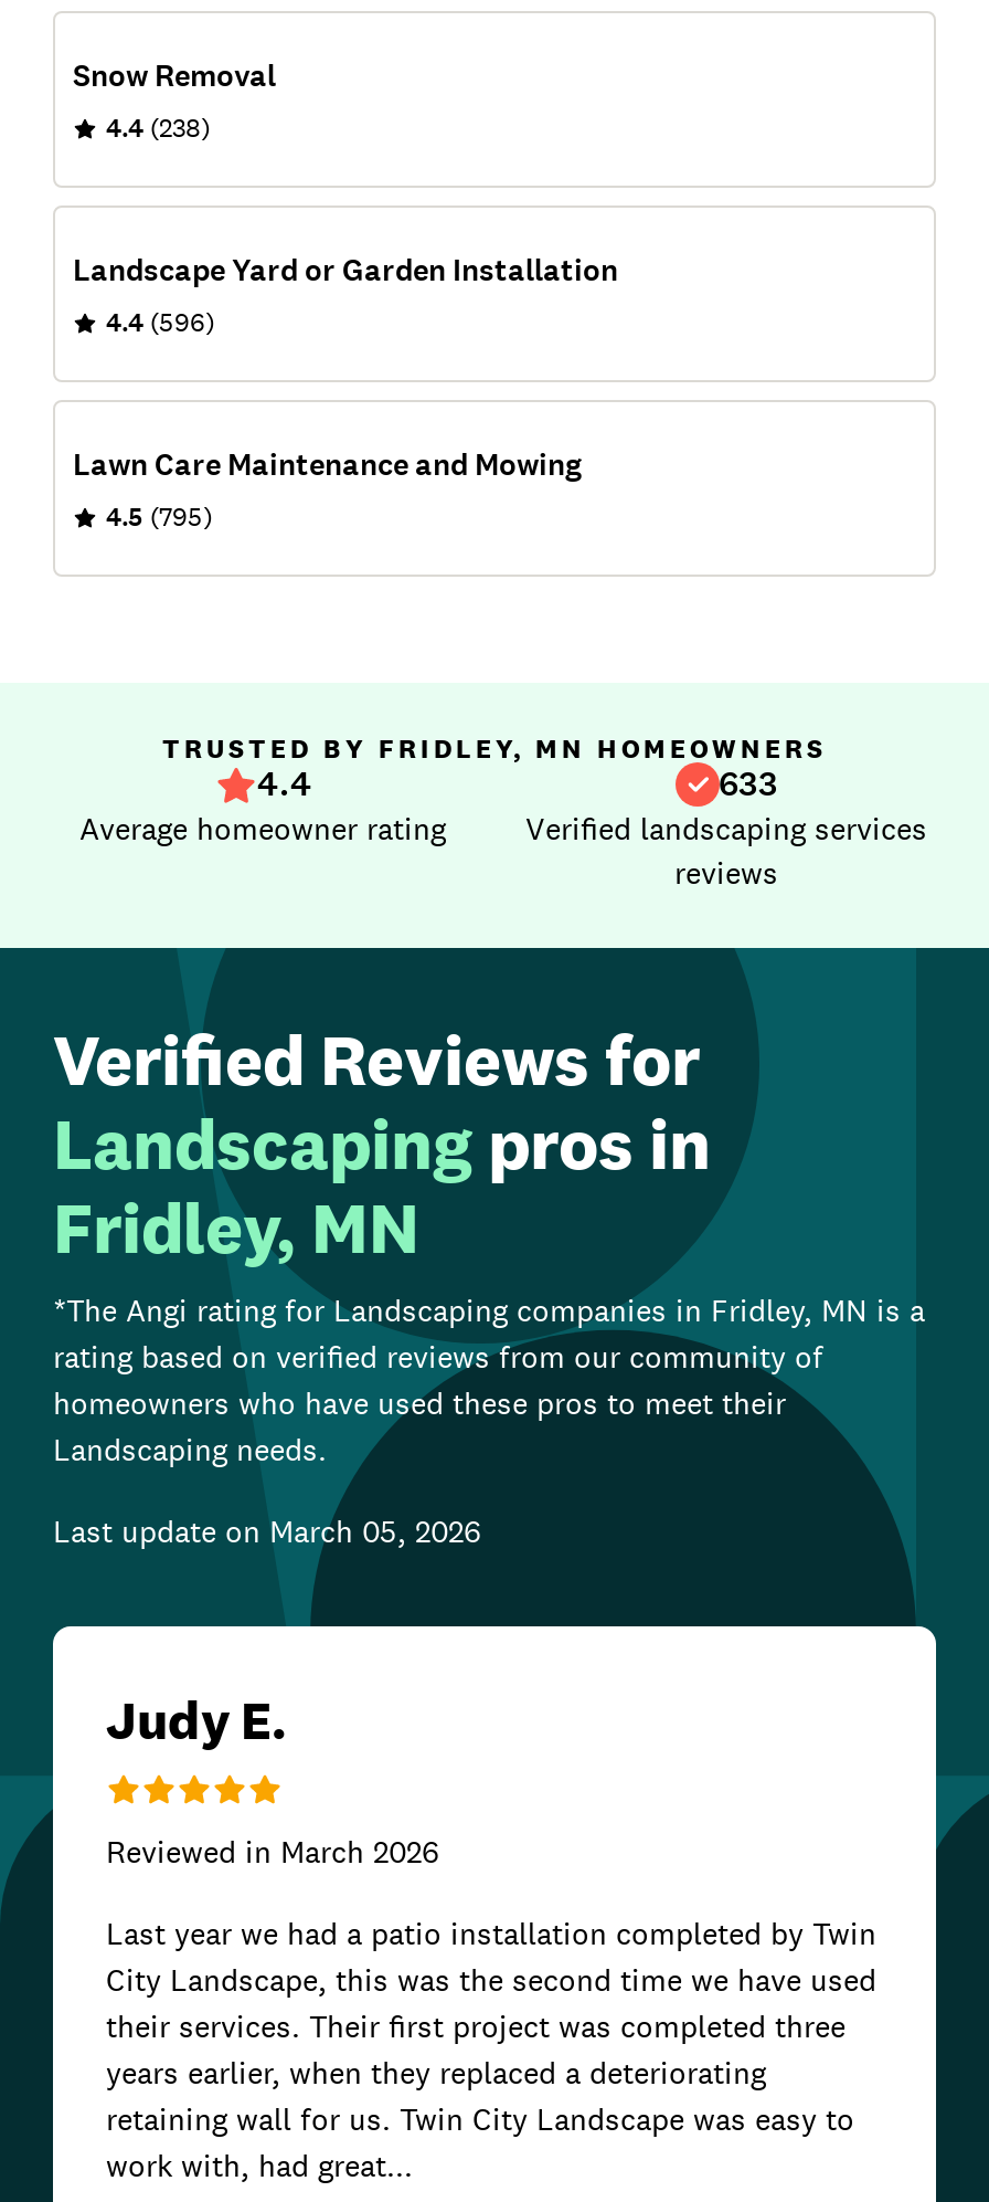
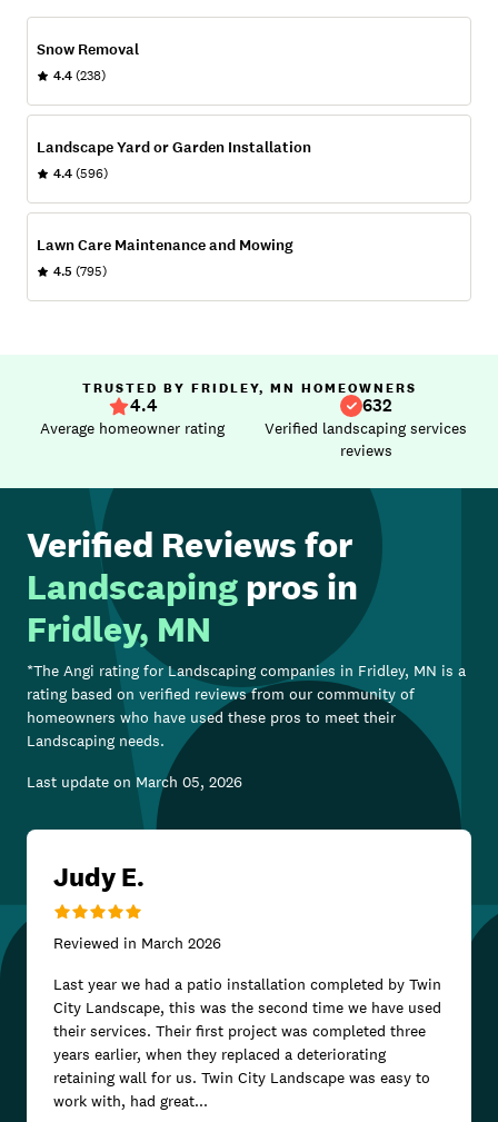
[719,760,778,807] 633 -> [362,394,392,417] 632

